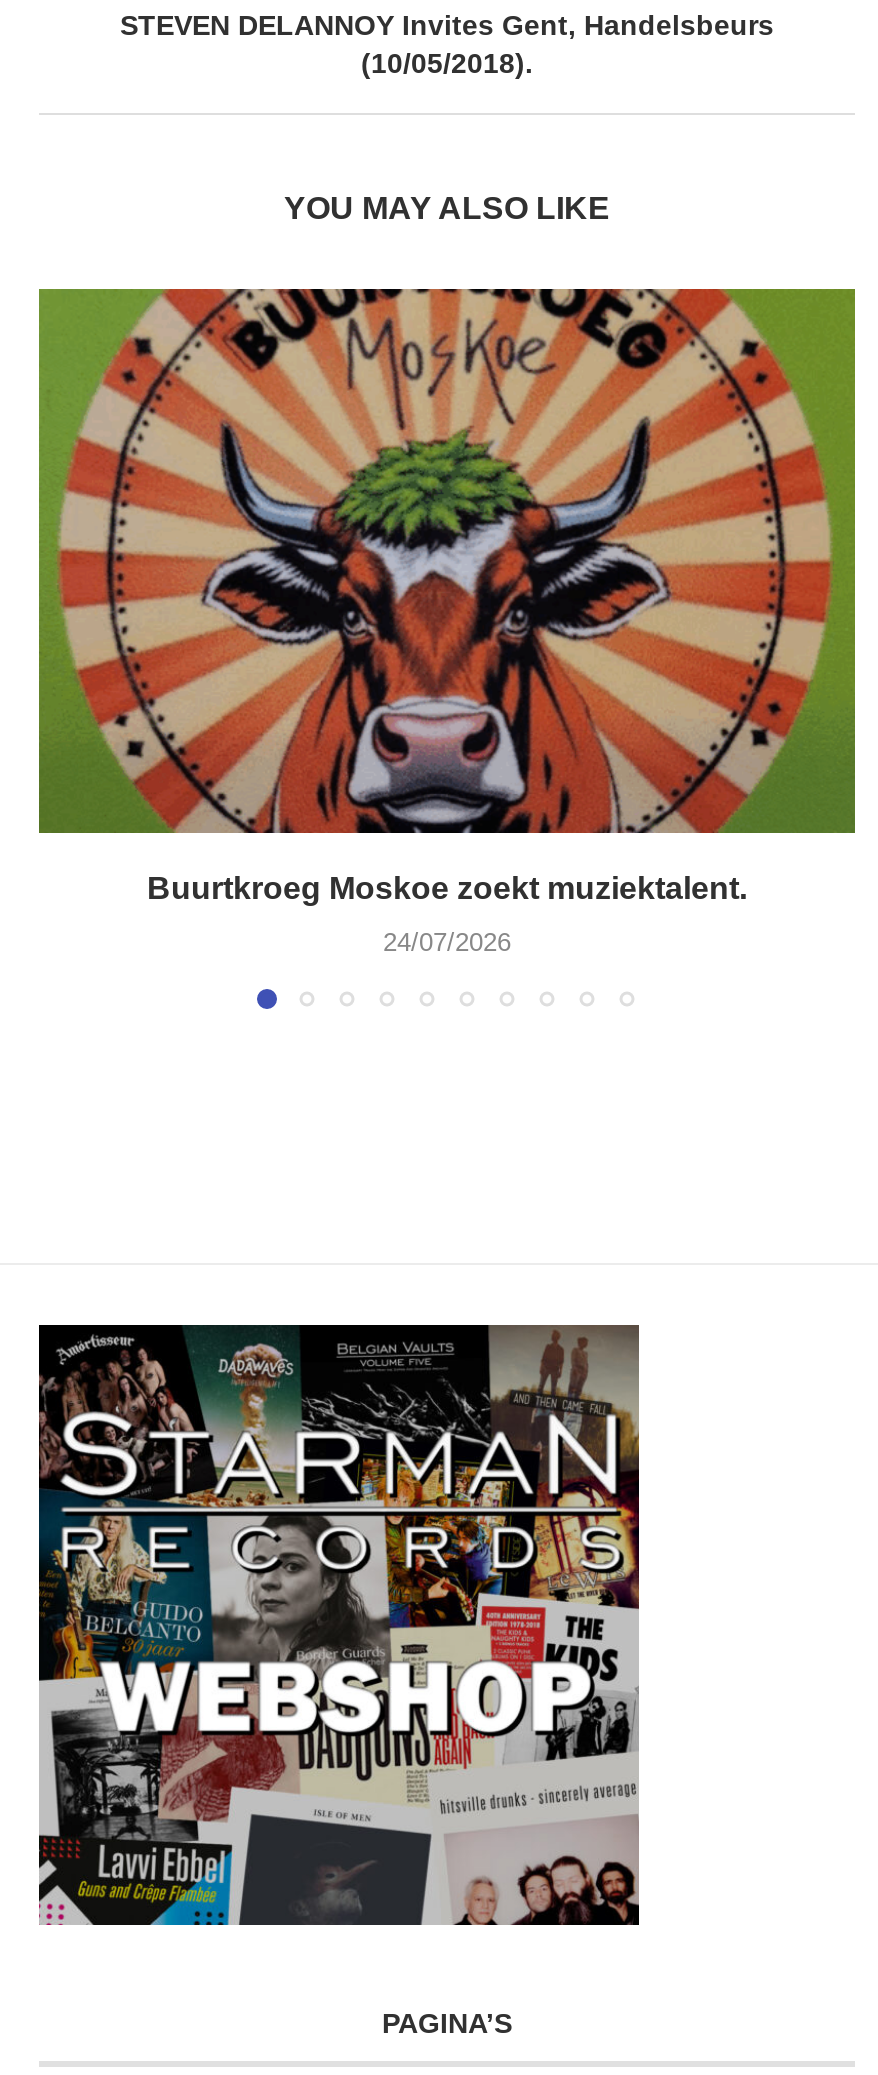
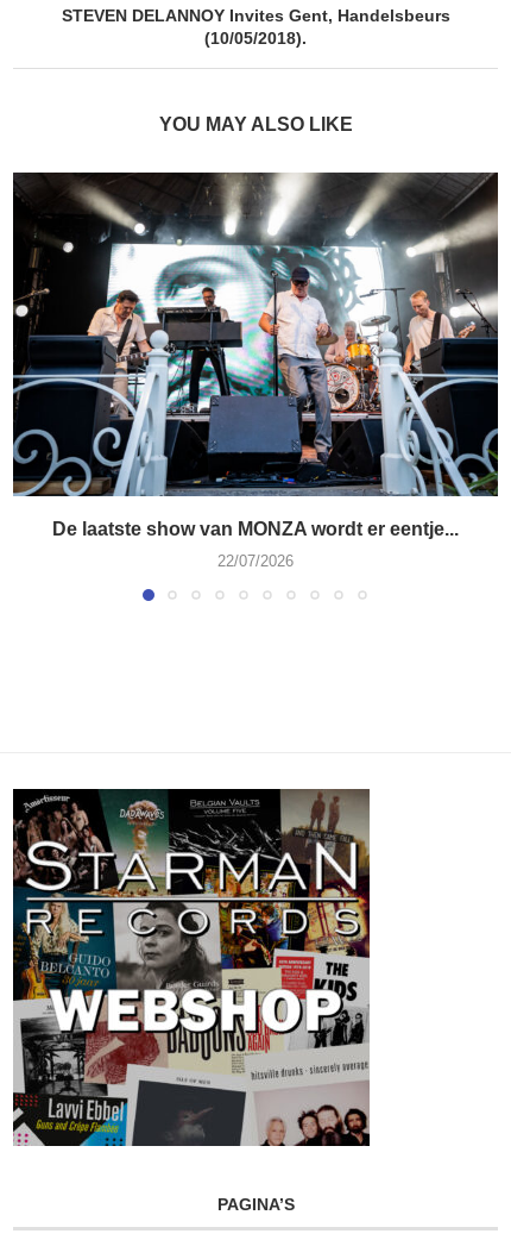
[37,287,857,906] [image] | Buurtkroeg Moskoe zoekt muziektalent. -> [12,171,499,540] [image] | De laatste show van MONZA wordt er eentje...
[383,928,511,958] 24/07/2026 -> [217,553,294,570] 22/07/2026

